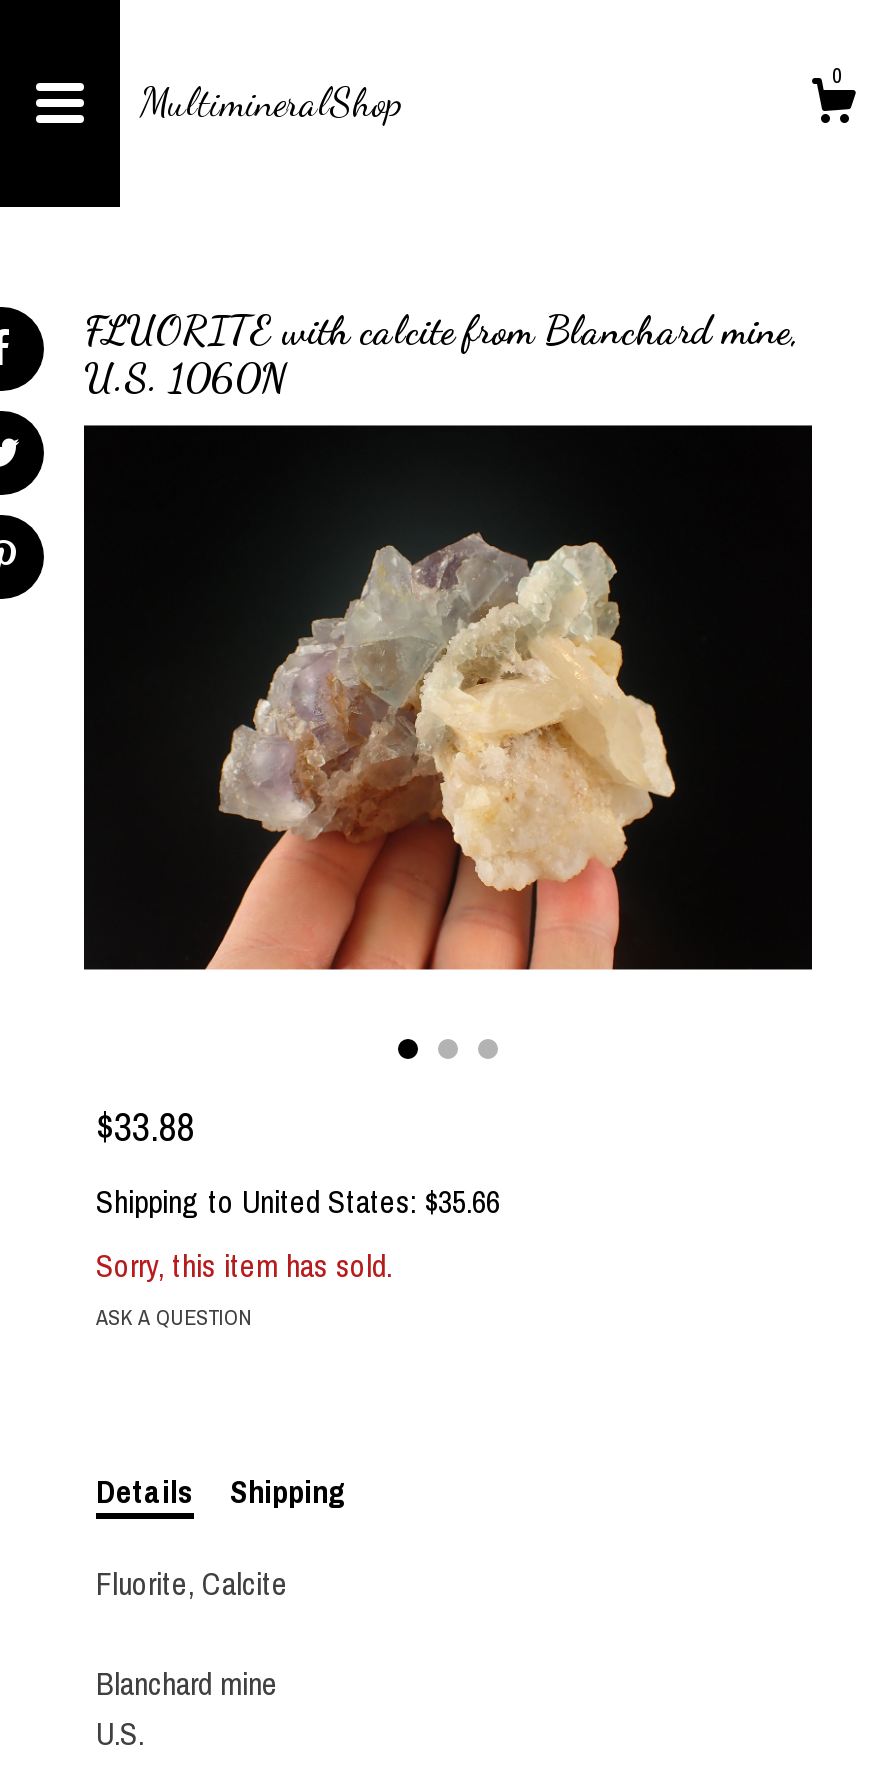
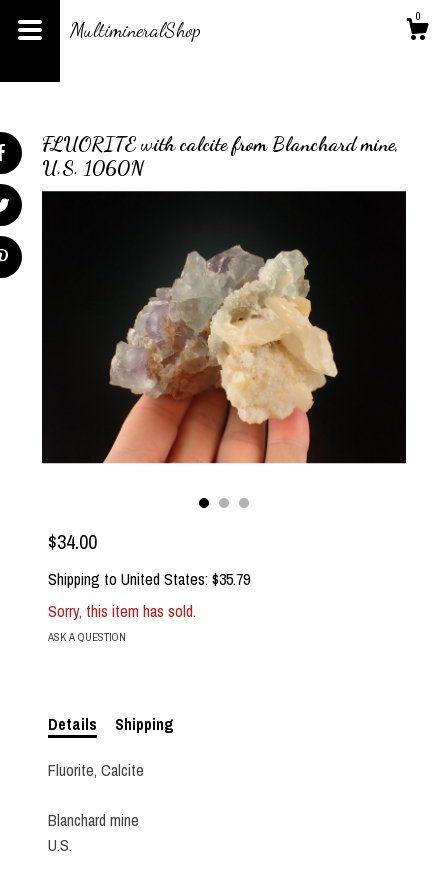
[96,1099,194,1153] $33.88 -> [48,528,97,555] $34.00
[96,1179,500,1223] Shipping to United States: $35.66 -> [48,568,250,590] Shipping to United States: $35.79

